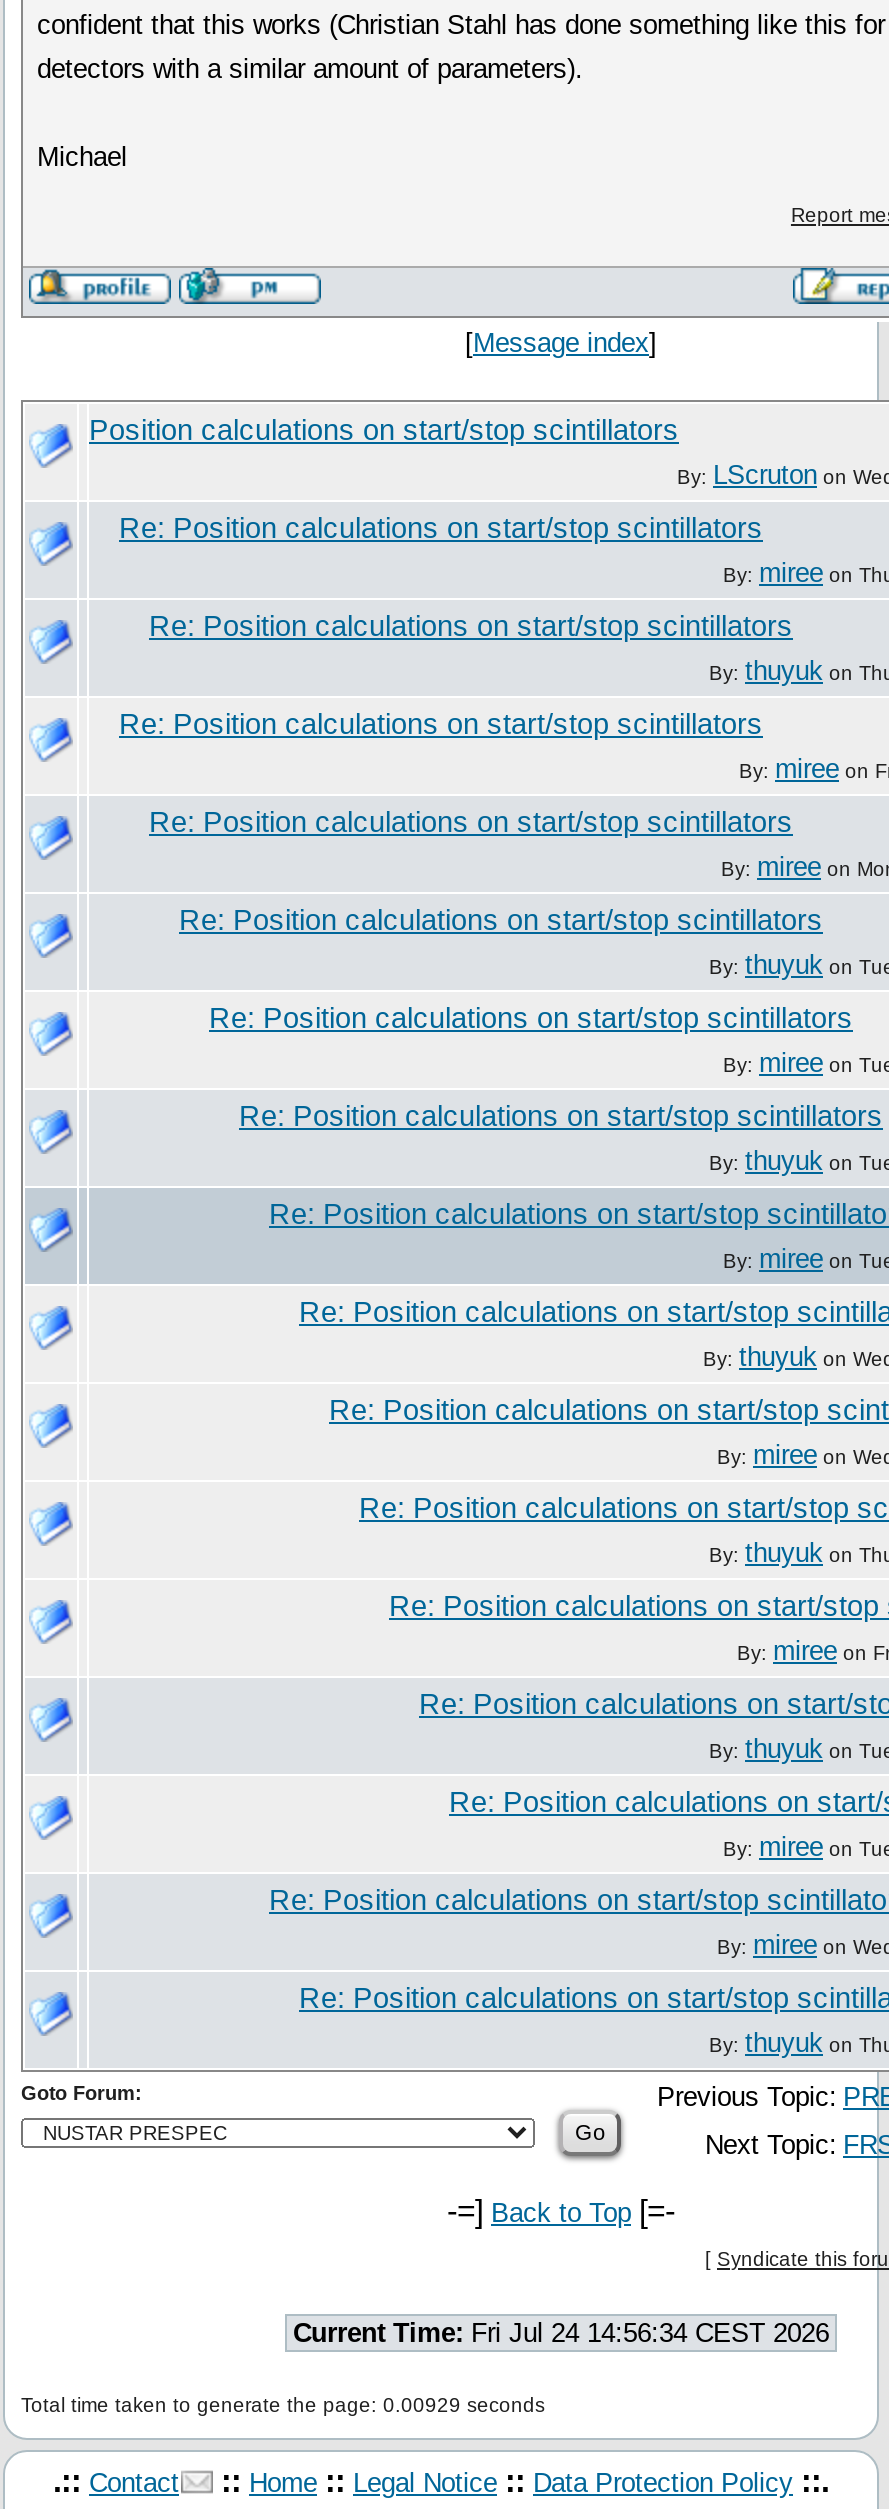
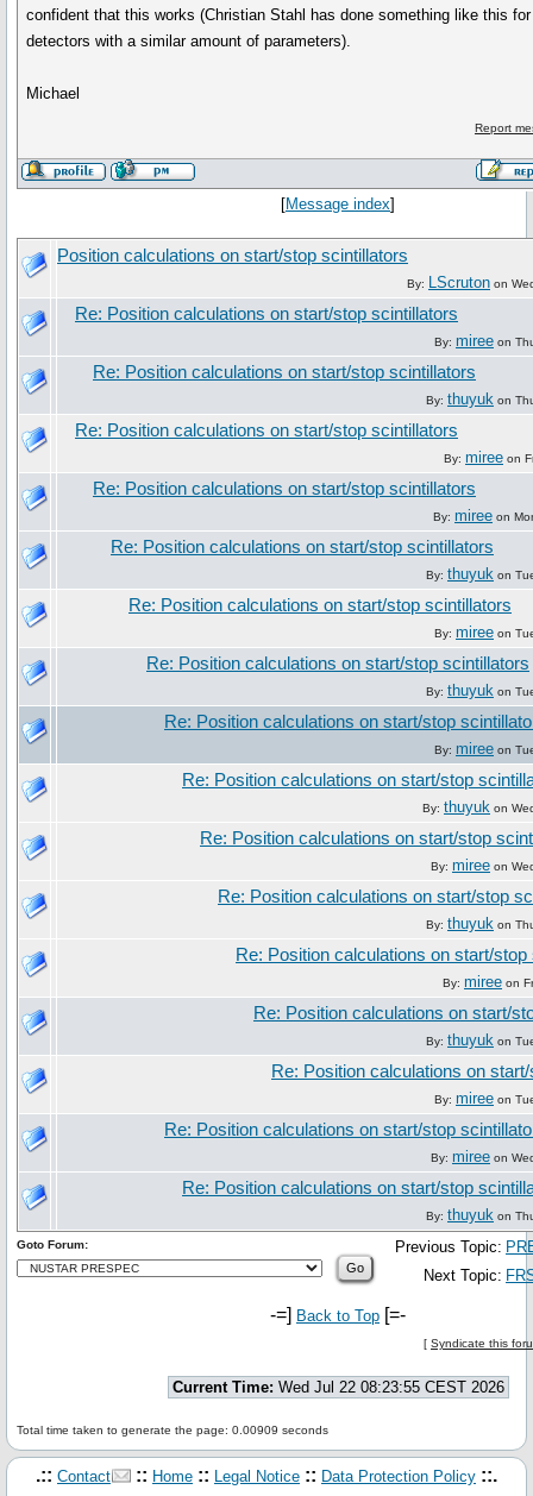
[293,2318,829,2348] Current Time: Fri Jul 24 14:56:34 CEST 2026 -> [172,1378,504,1396] Current Time: Wed Jul 22 08:23:55 CEST 2026
[21,2394,545,2416] Total time taken to generate the page: 0.00929 seconds -> [17,1423,328,1437] Total time taken to generate the page: 0.00909 seconds

